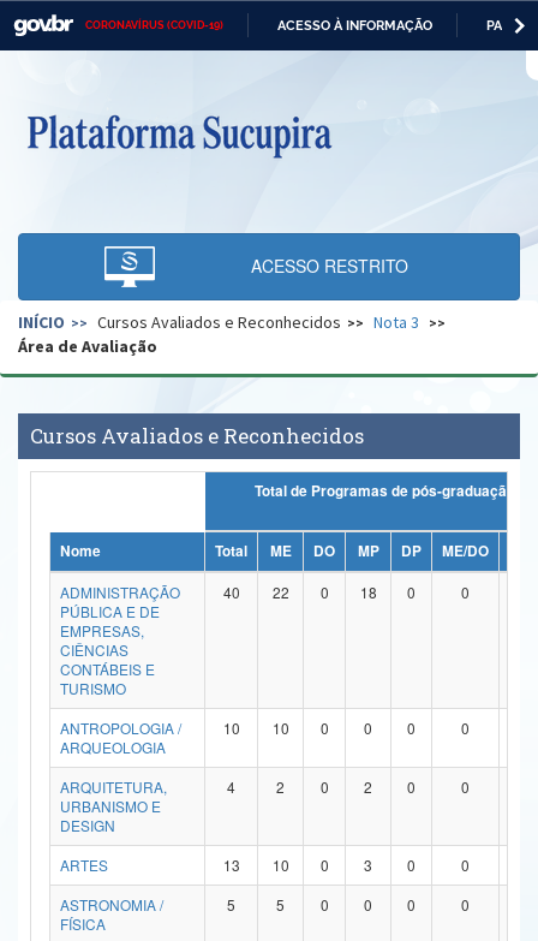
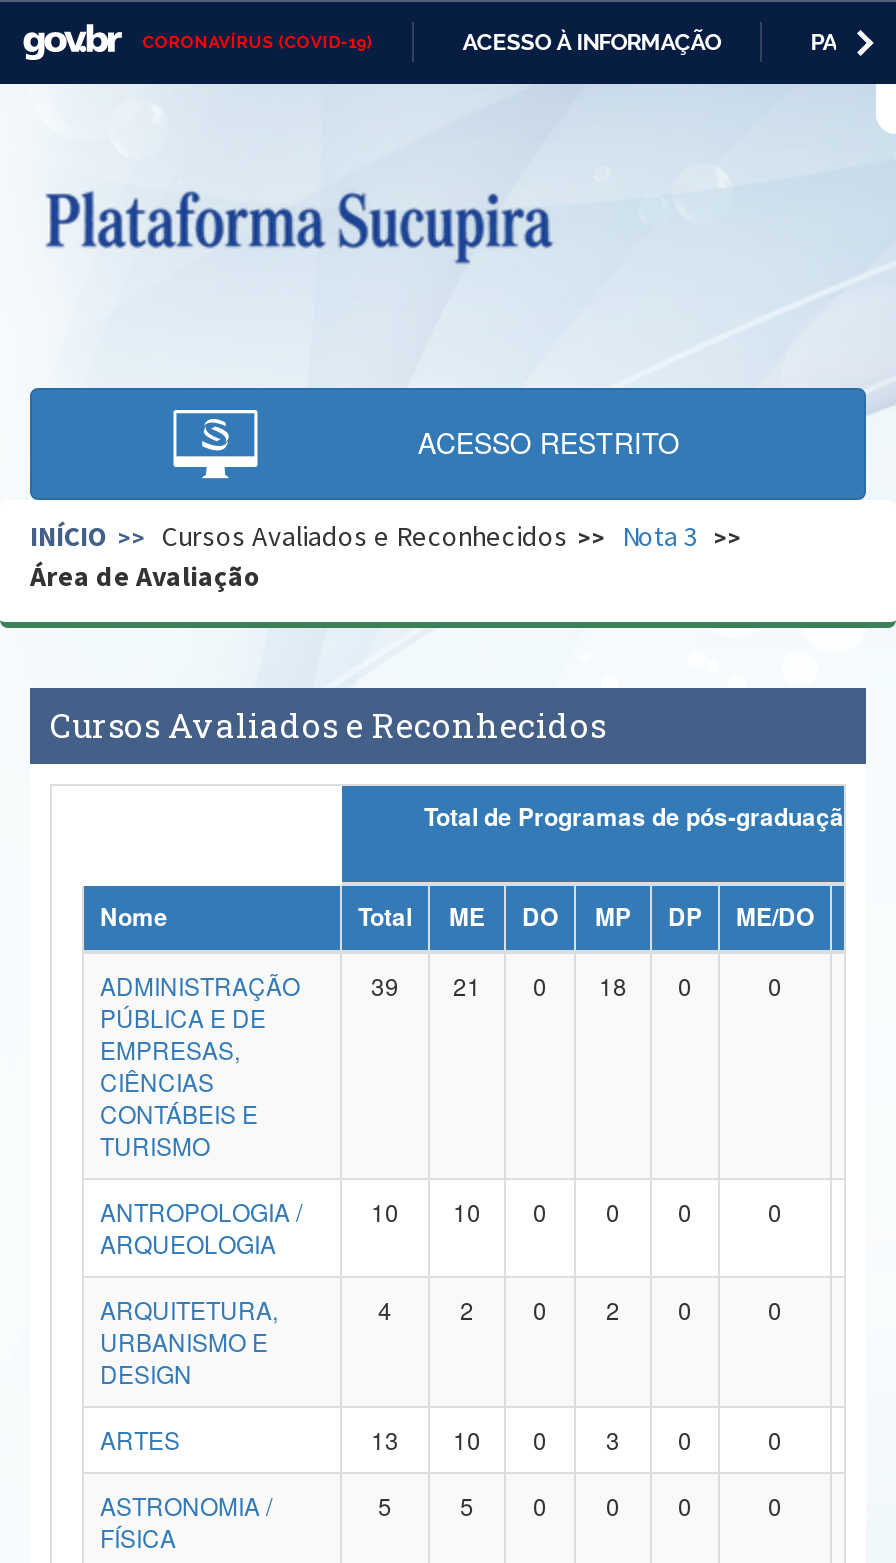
[223,582,240,602] 40 -> [371,968,399,1002] 39
[272,582,289,602] 22 -> [453,968,481,1002] 21

